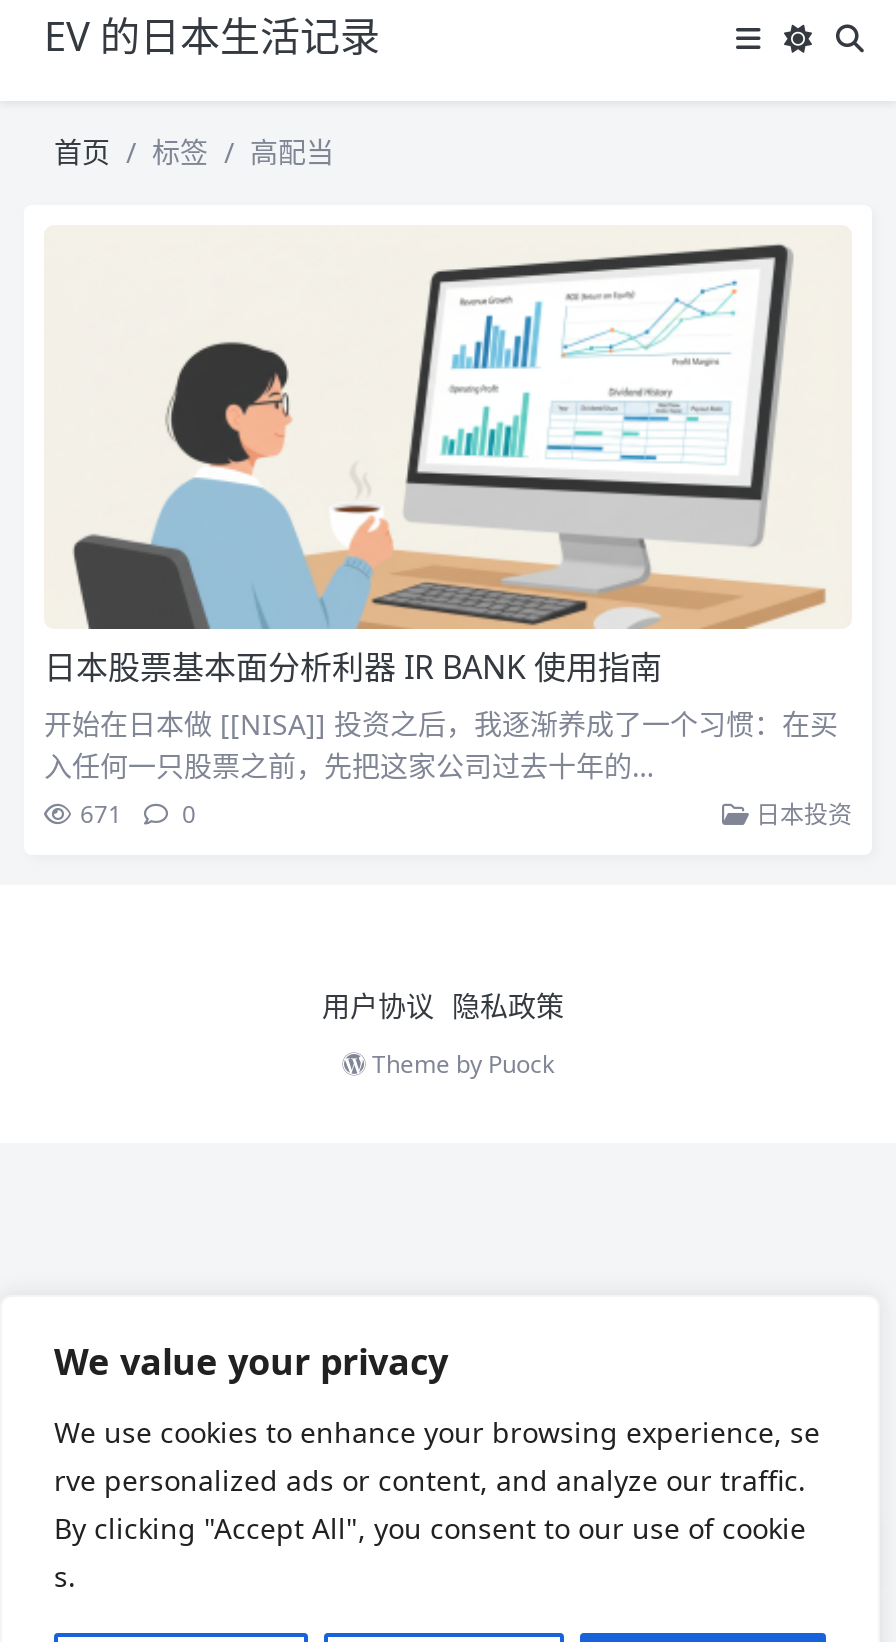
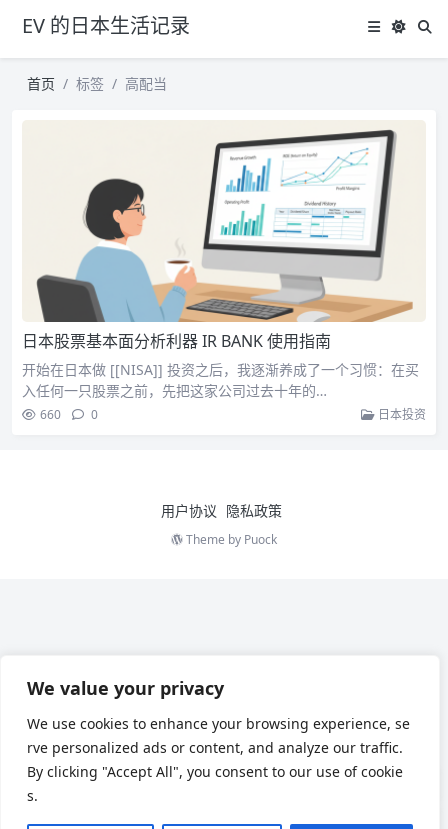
[80,797,196,831] 671 0 -> [40,406,98,423] 660 0

